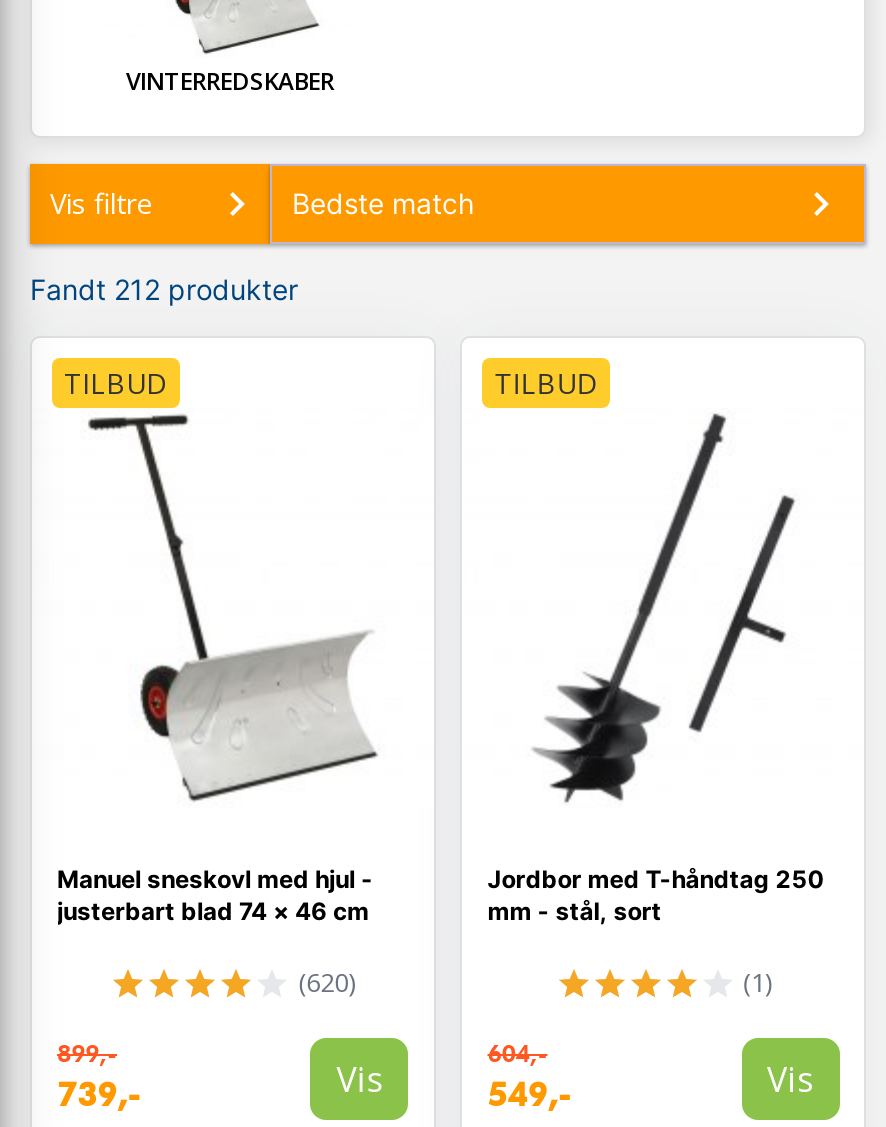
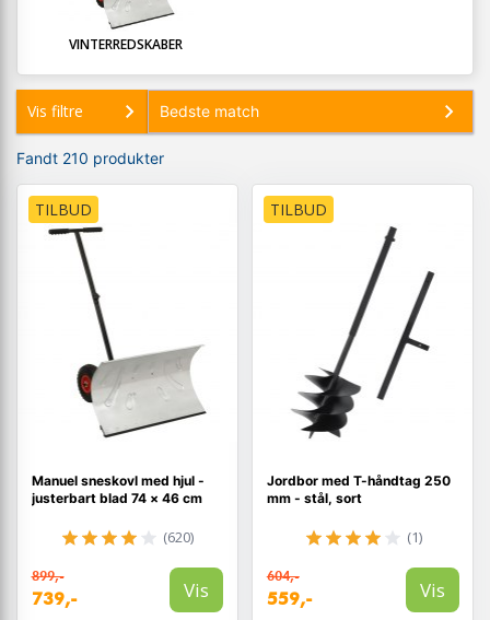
[30,272,298,306] Fandt 212 produkter -> [16,149,164,167] Fandt 210 produkter
[488,1077,572,1115] 549,- -> [267,589,313,610] 559,-

